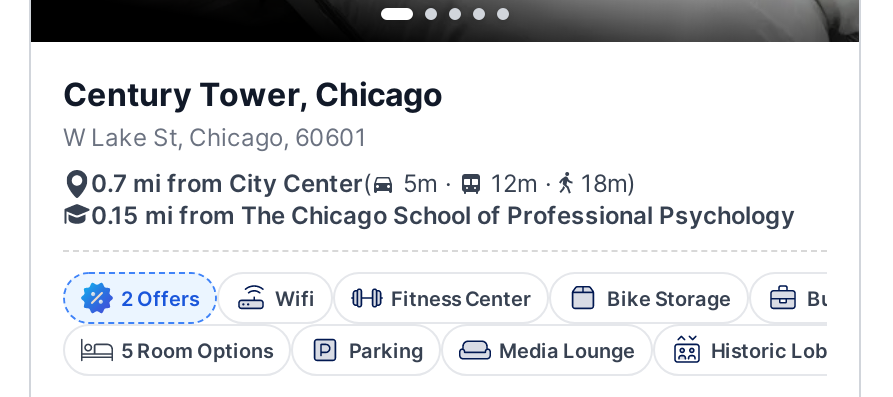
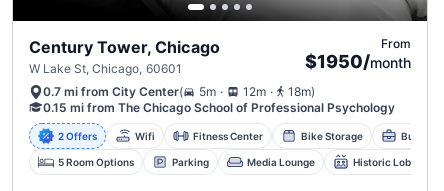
none -> [305,35,411,71] From | $1950/month

